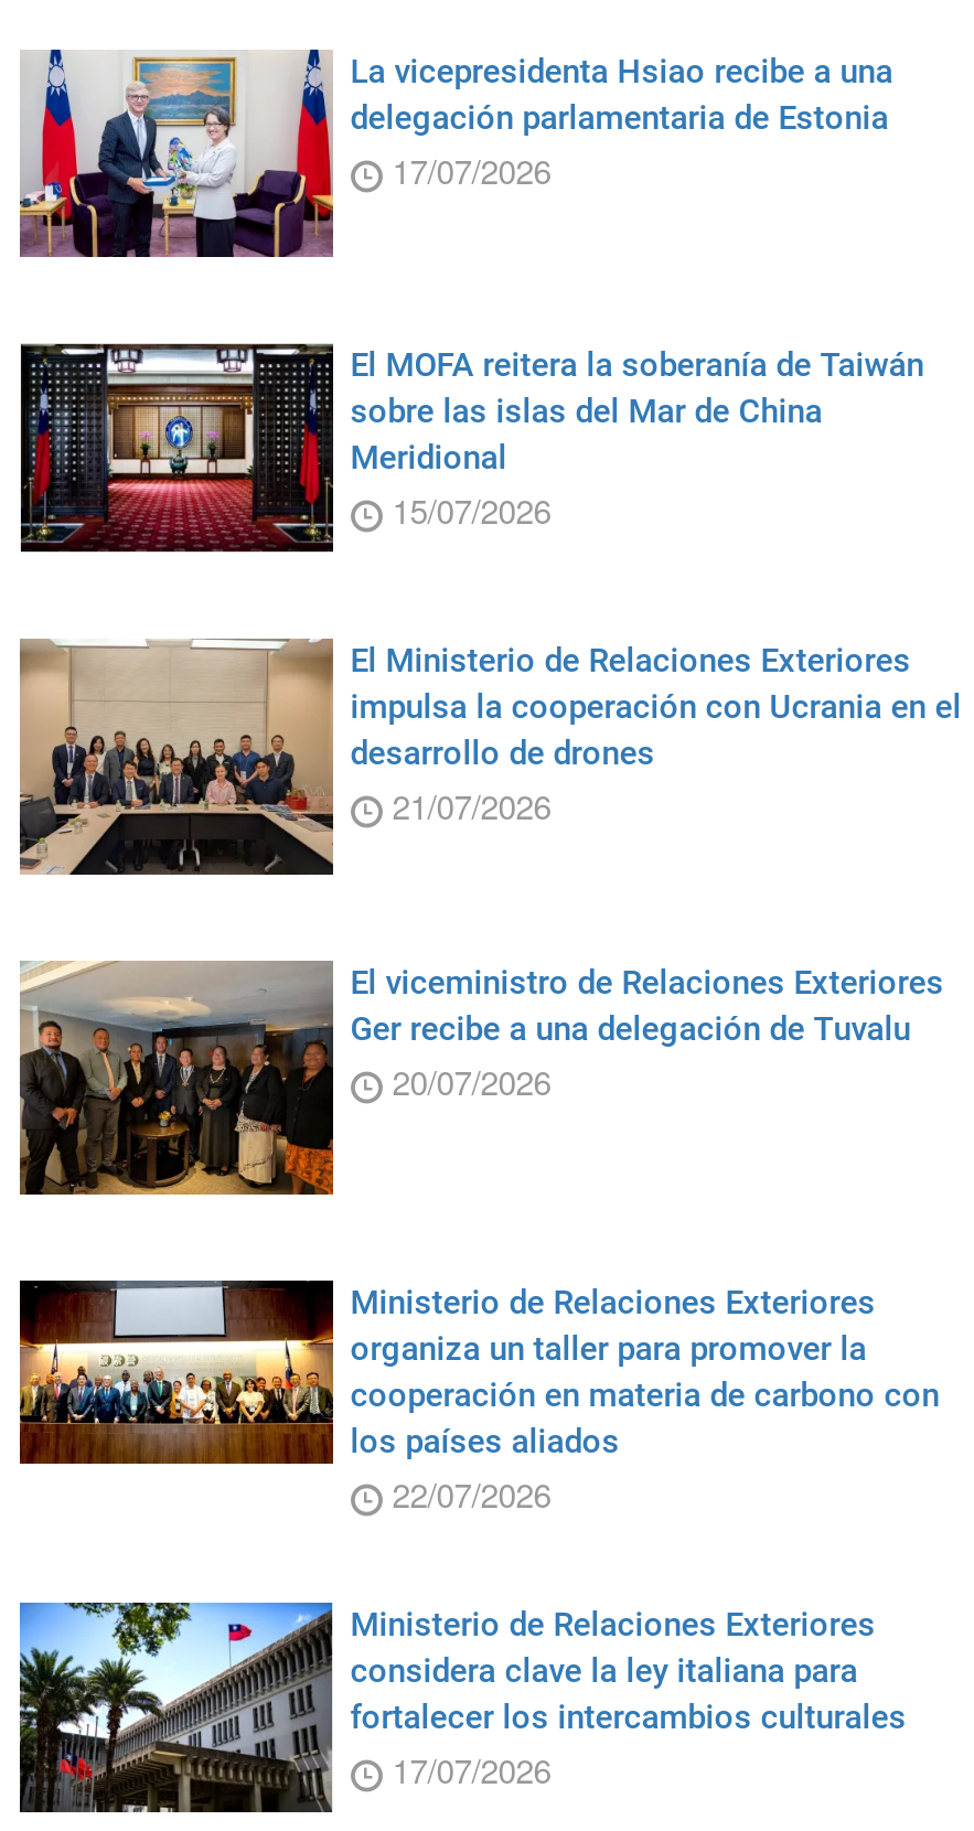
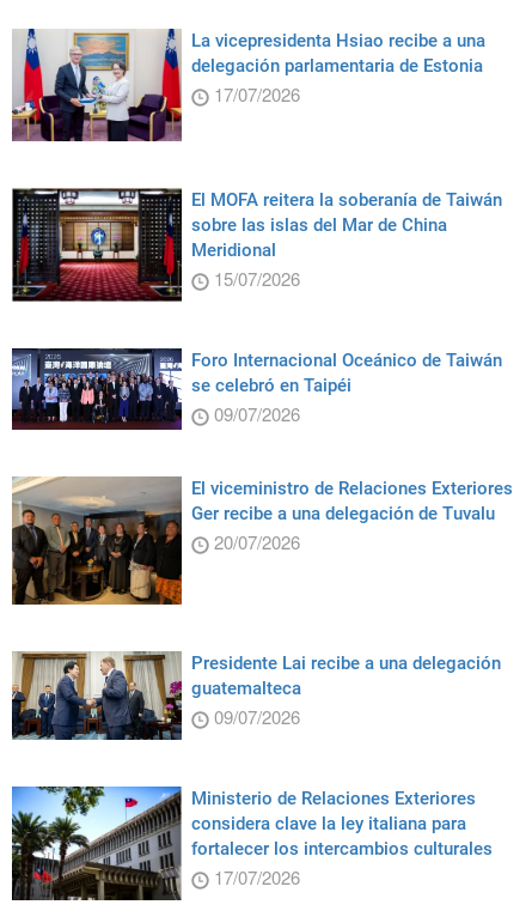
[18,639,961,875] [image] | El Ministerio de Relaciones Exteriores | impulsa la cooperación con Ucrania en el | desarrollo de drones | 21/07/2026 -> [11,347,502,430] [image] | Foro Internacional Oceánico de Taiwán | se celebró en Taipéi | 09/07/2026
[18,1278,939,1518] [image] | Ministerio de Relaciones Exteriores | organiza un taller para promover la | cooperación en materia de carbono con | los países aliados | 22/07/2026 -> [11,650,501,741] [image] | Presidente Lai recibe a una delegación | guatemalteca | 09/07/2026

